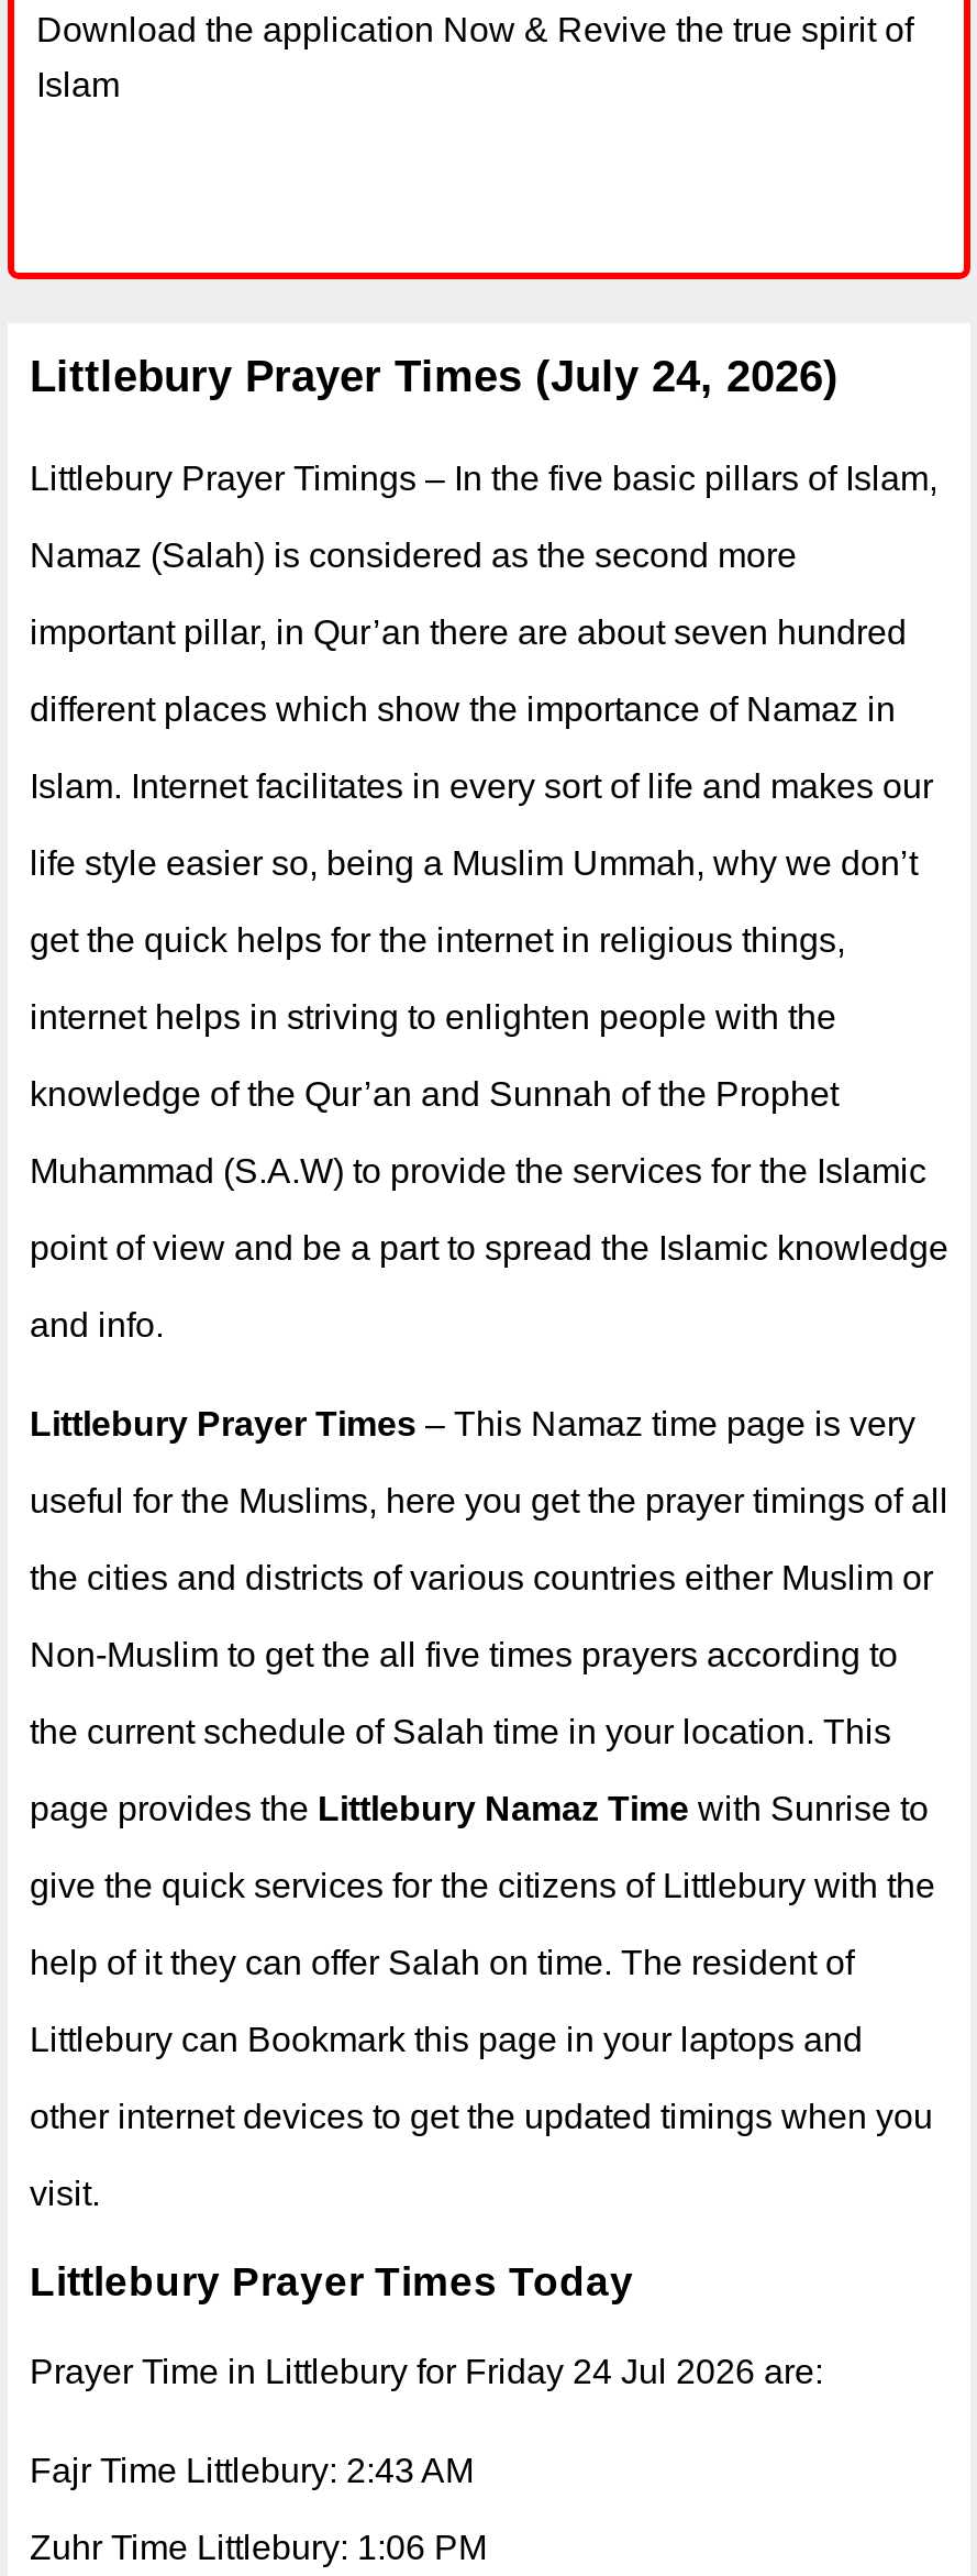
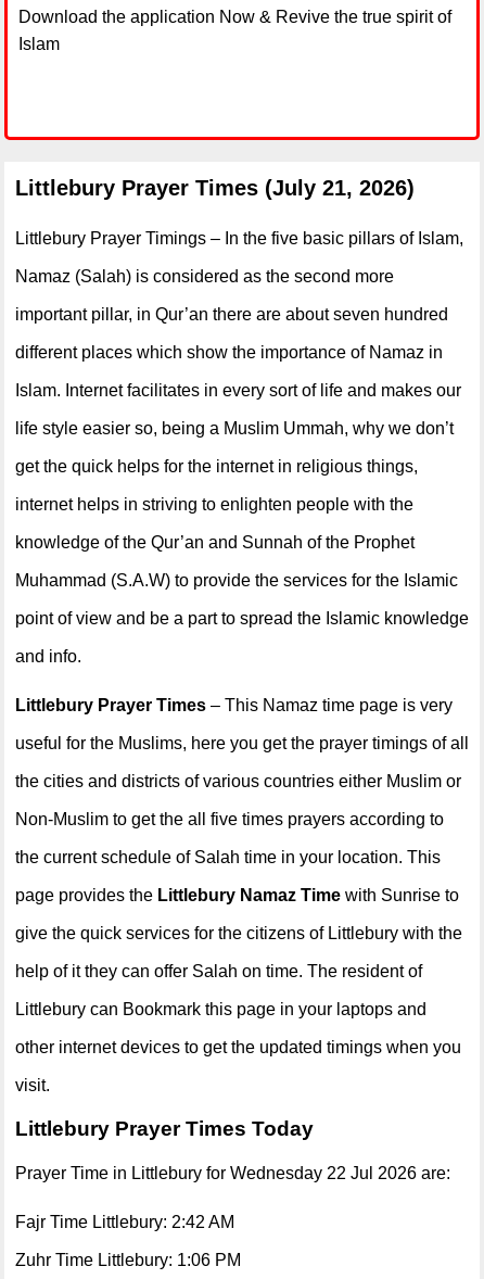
[30,352,839,400] Littlebury Prayer Times (July 24, 2026) -> [15,176,415,200] Littlebury Prayer Times (July 21, 2026)
[30,2353,823,2390] Prayer Time in Littlebury for Friday 24 Jul 2026 are: -> [15,1164,450,1182] Prayer Time in Littlebury for Wednesday 22 Jul 2026 are:
[30,2452,474,2489] Fajr Time Littlebury: 2:43 AM -> [15,1213,234,1231] Fajr Time Littlebury: 2:42 AM

